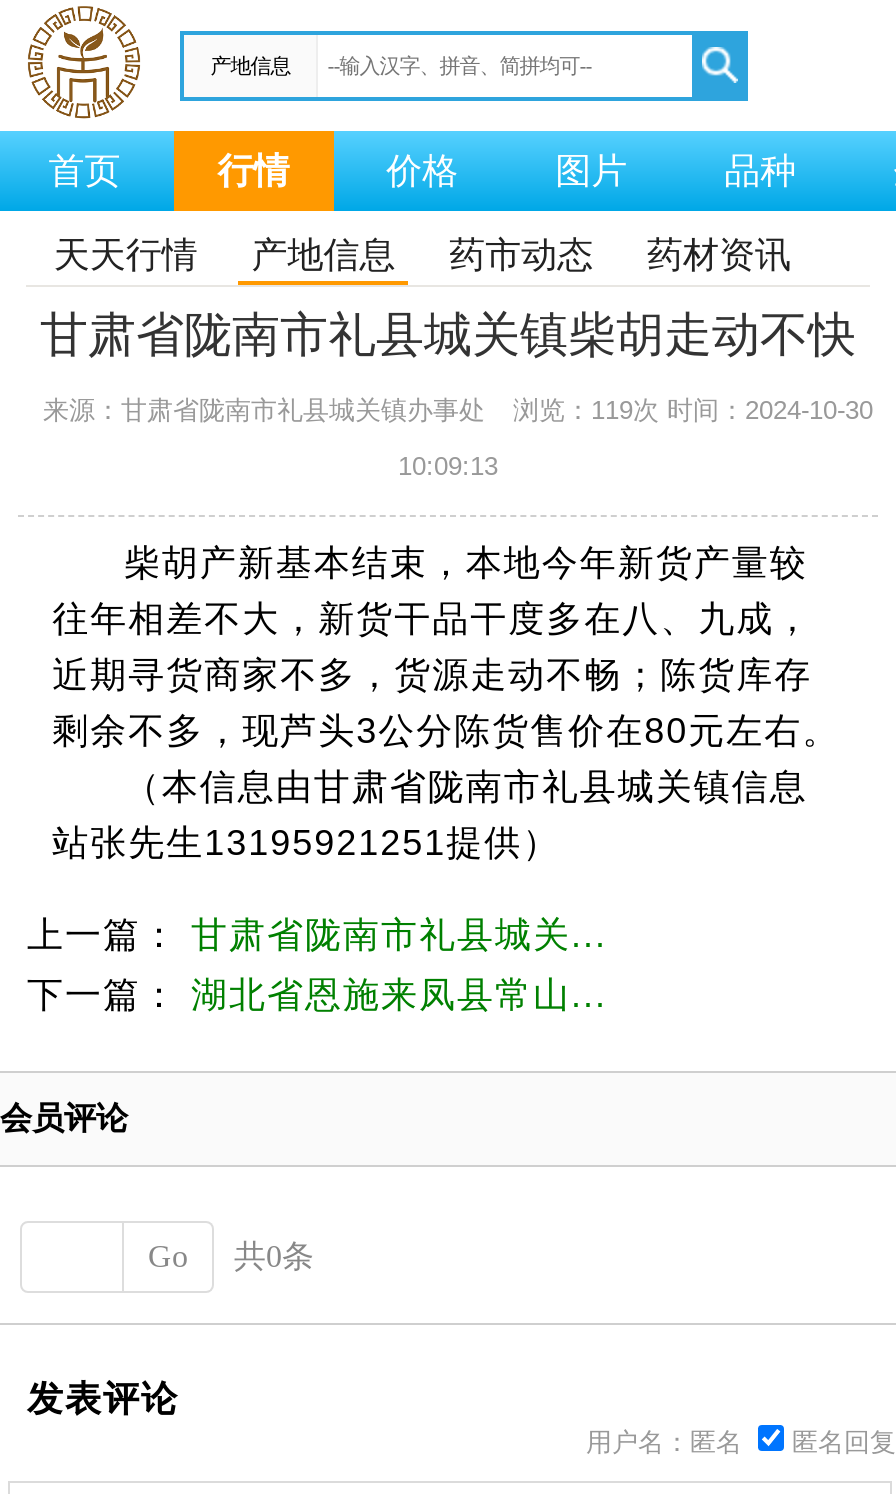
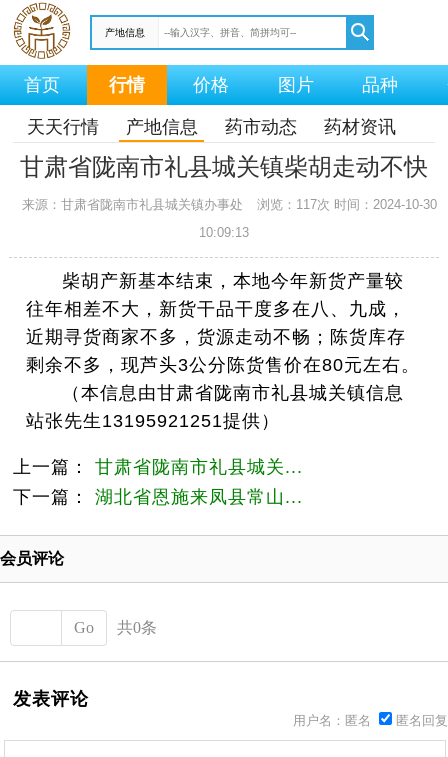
[43,394,873,424] 来源：甘肃省陇南市礼县城关镇办事处 浏览：119次 时间：2024-10-30 -> [21,197,436,212] 来源：甘肃省陇南市礼县城关镇办事处 浏览：117次 时间：2024-10-30

